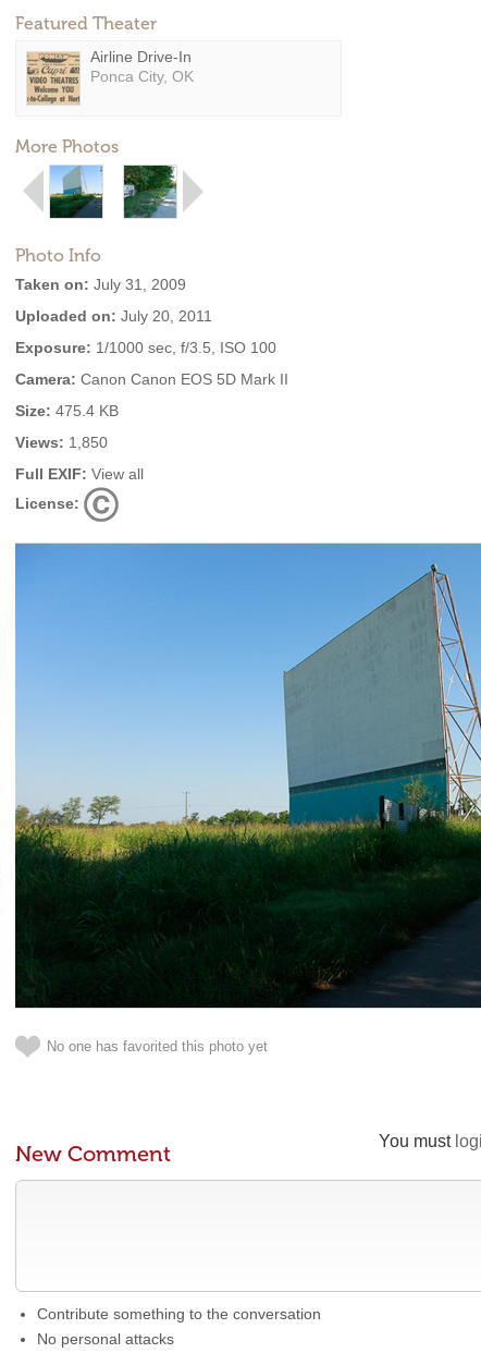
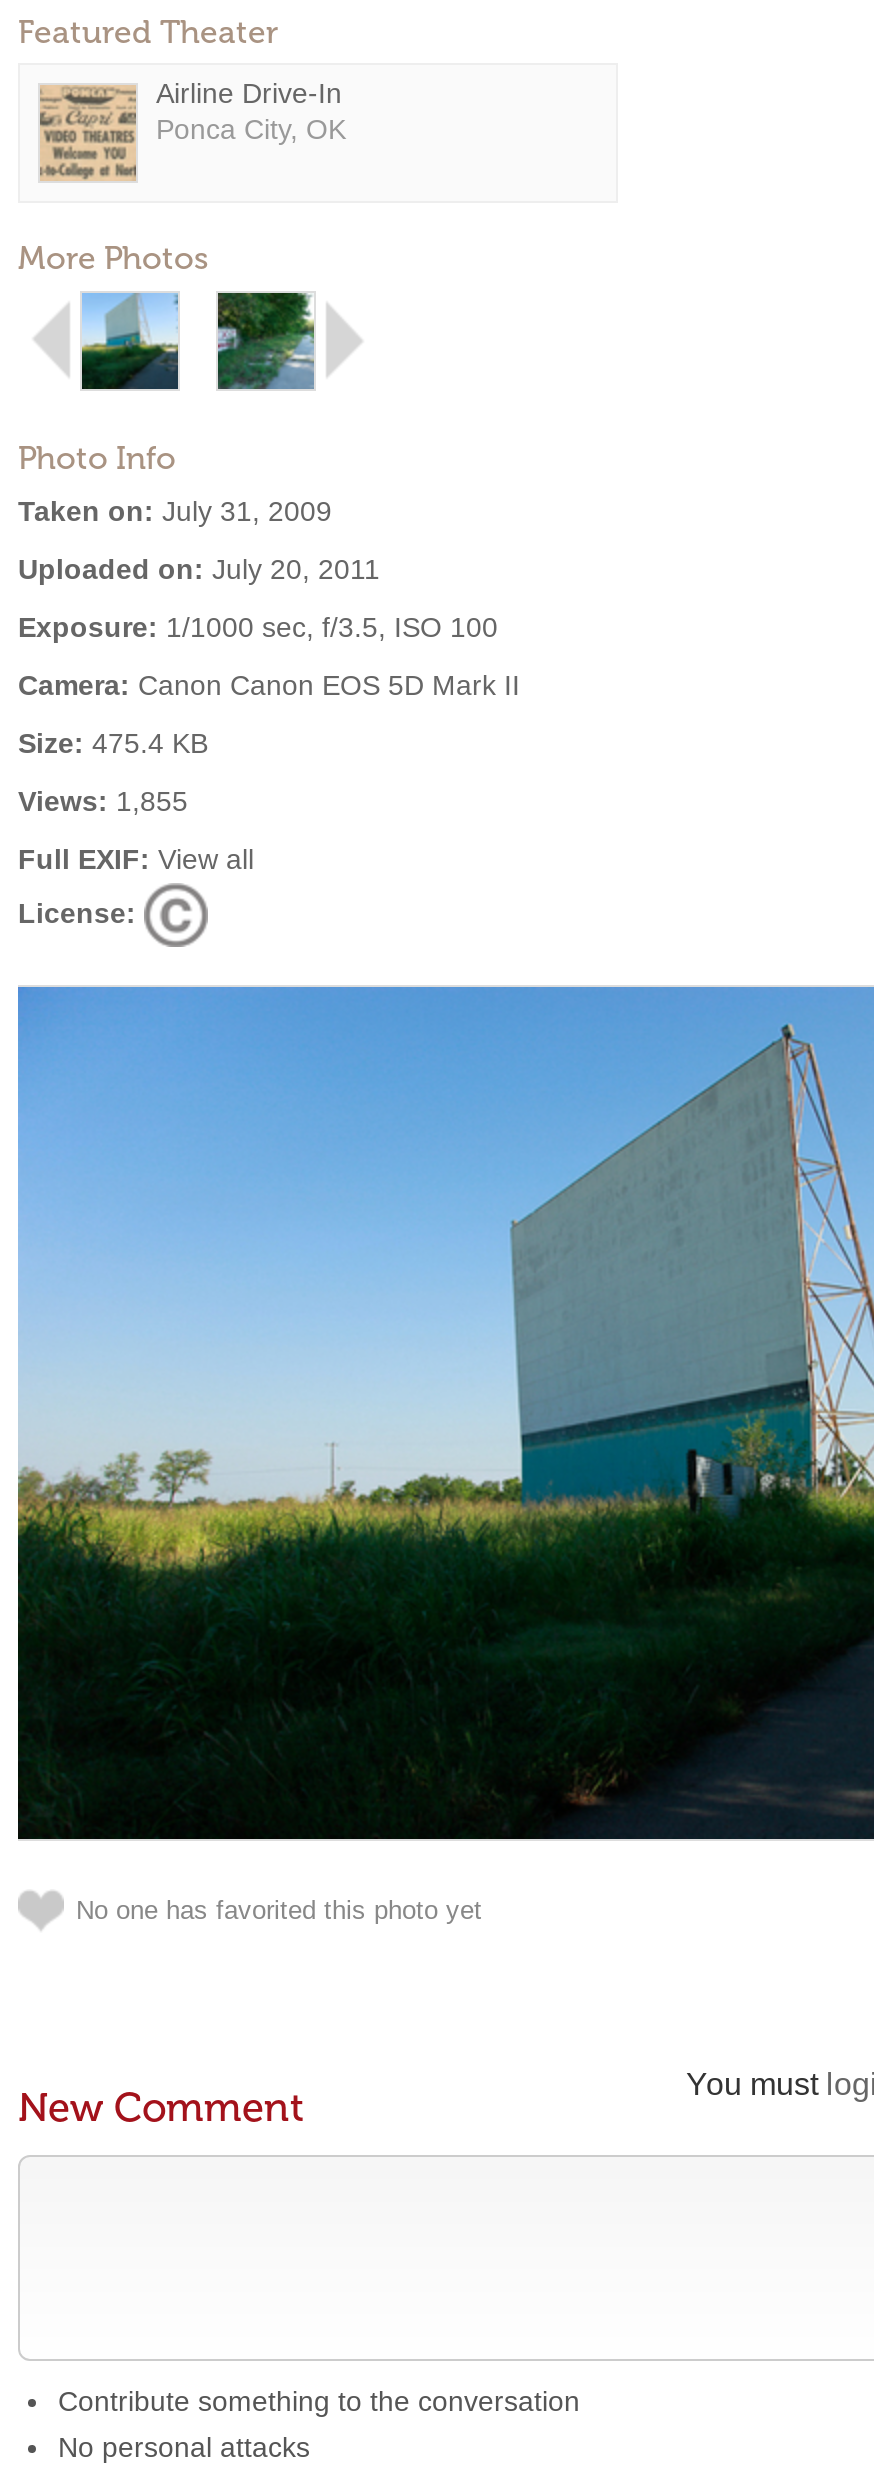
[15,434,108,451] Views: 1,850 -> [18,785,188,817] Views: 1,855

